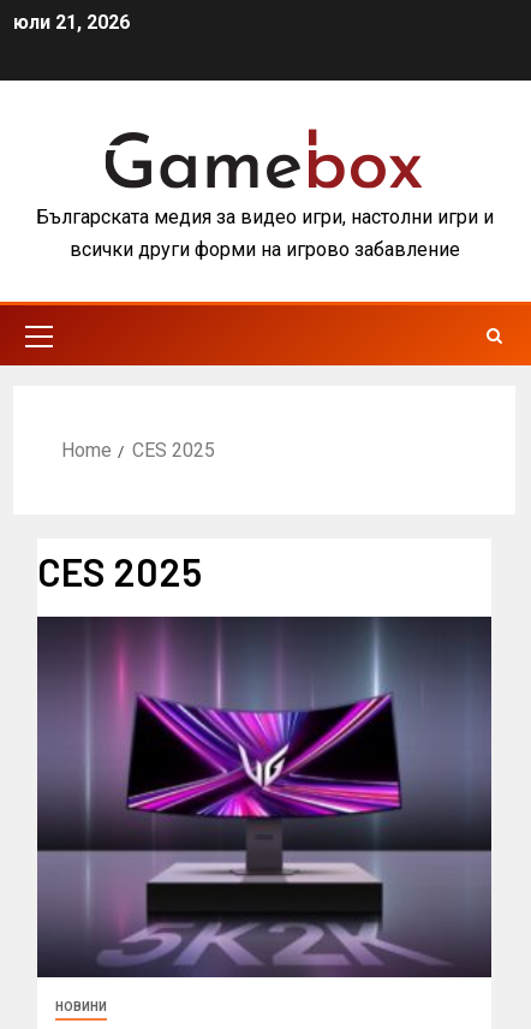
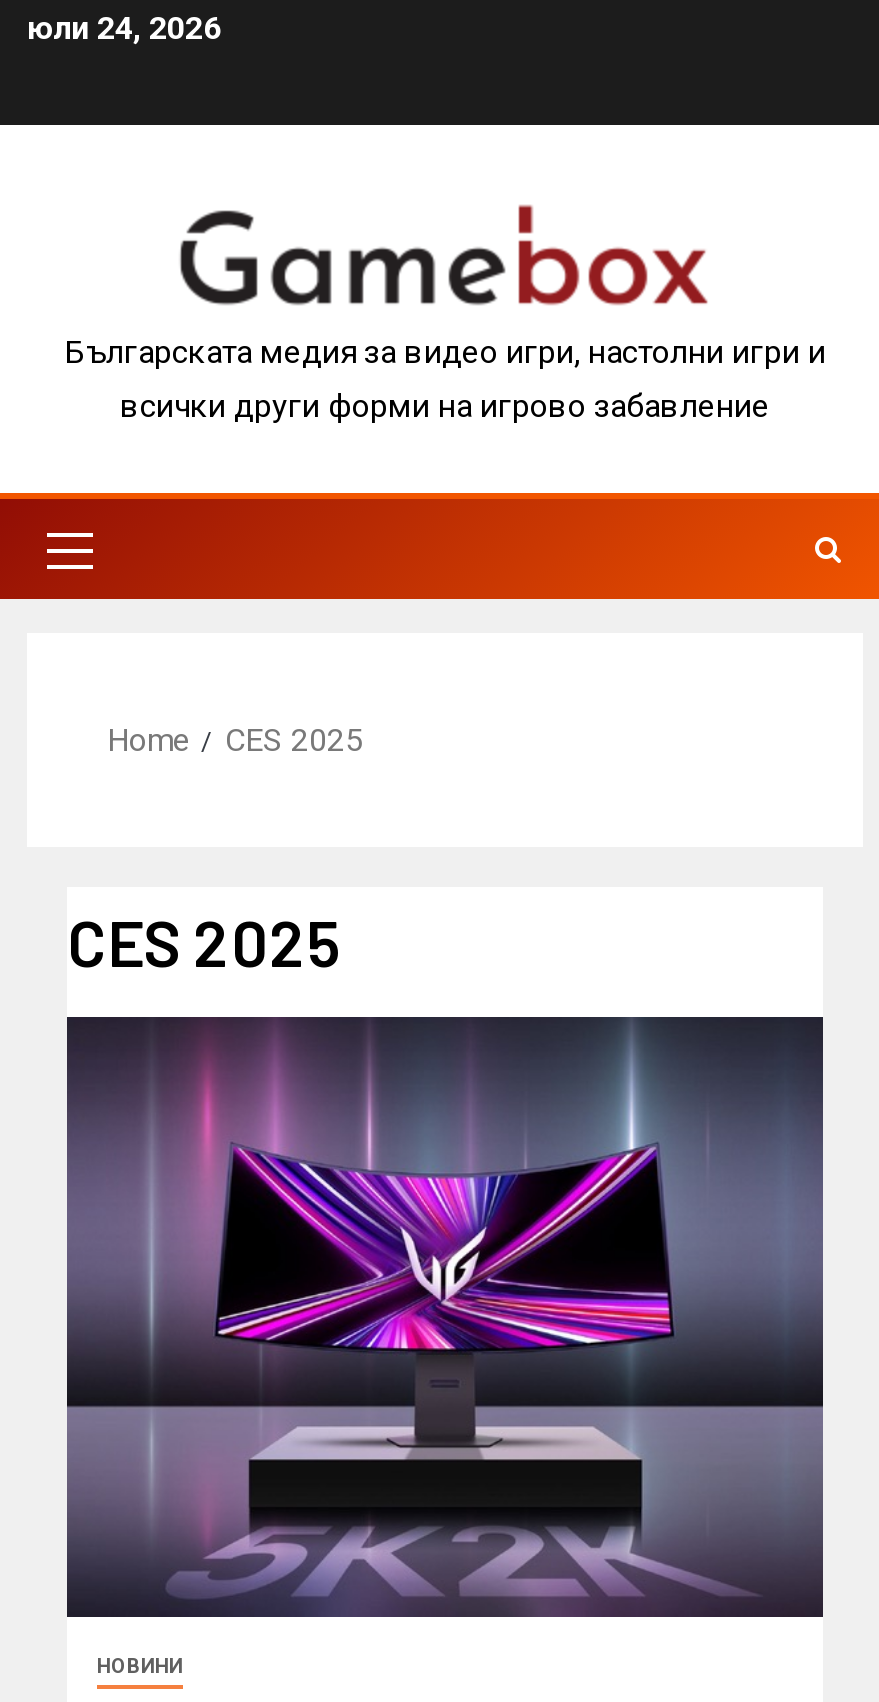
[13,11,130,34] юли 21, 2026 -> [27,10,221,48] юли 24, 2026

